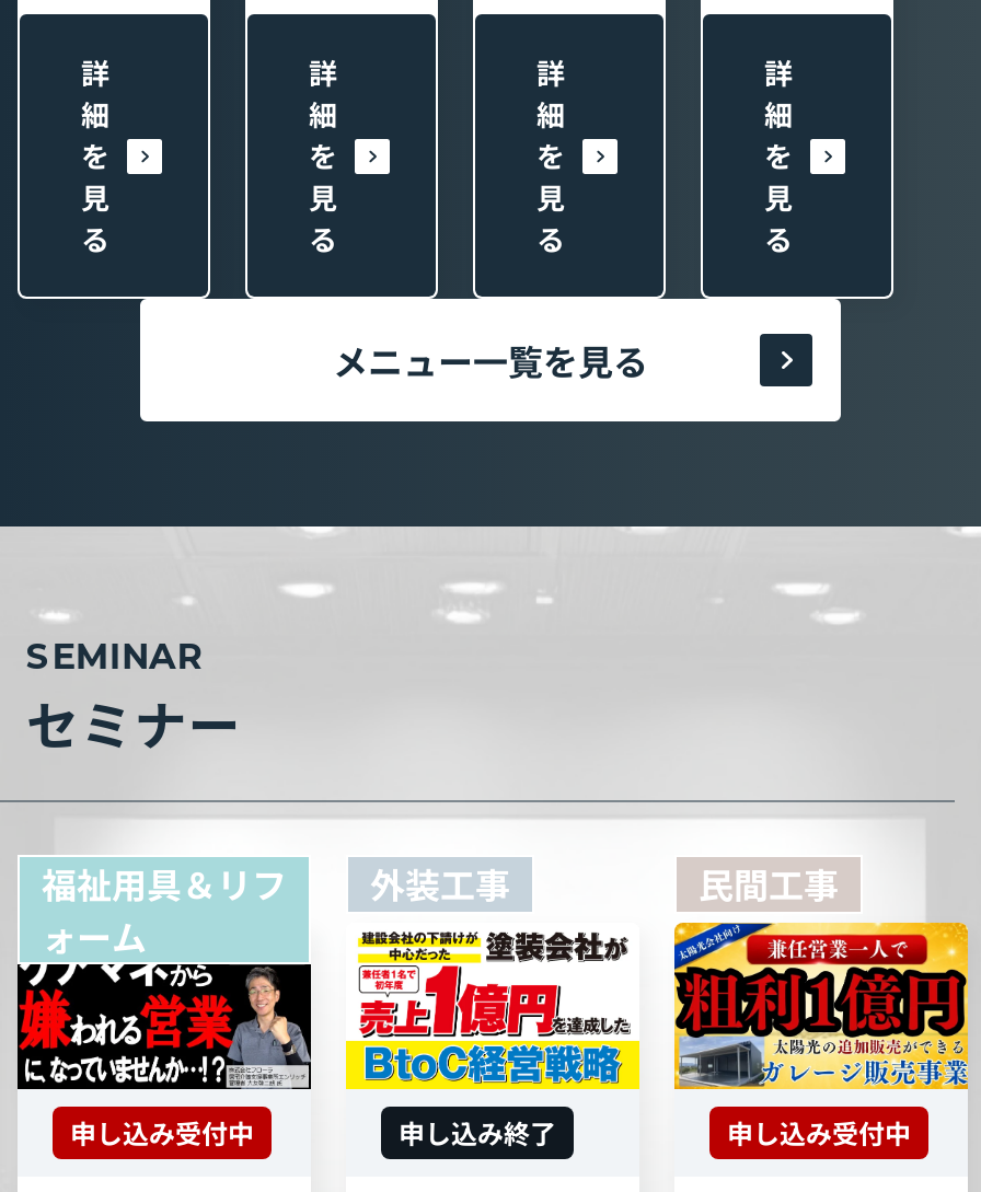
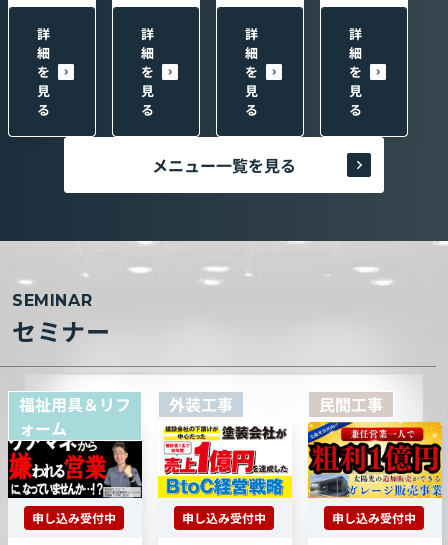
[399,1113,556,1150] 申し込み終了 -> [182,509,266,526] 申し込み受付中

